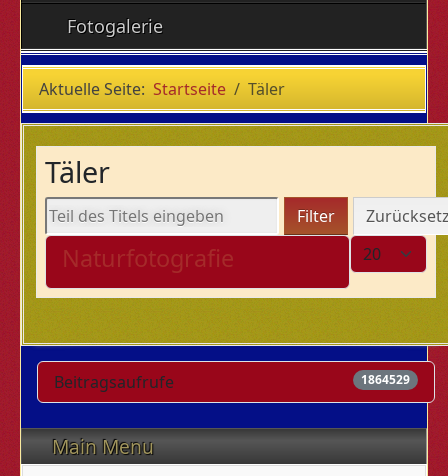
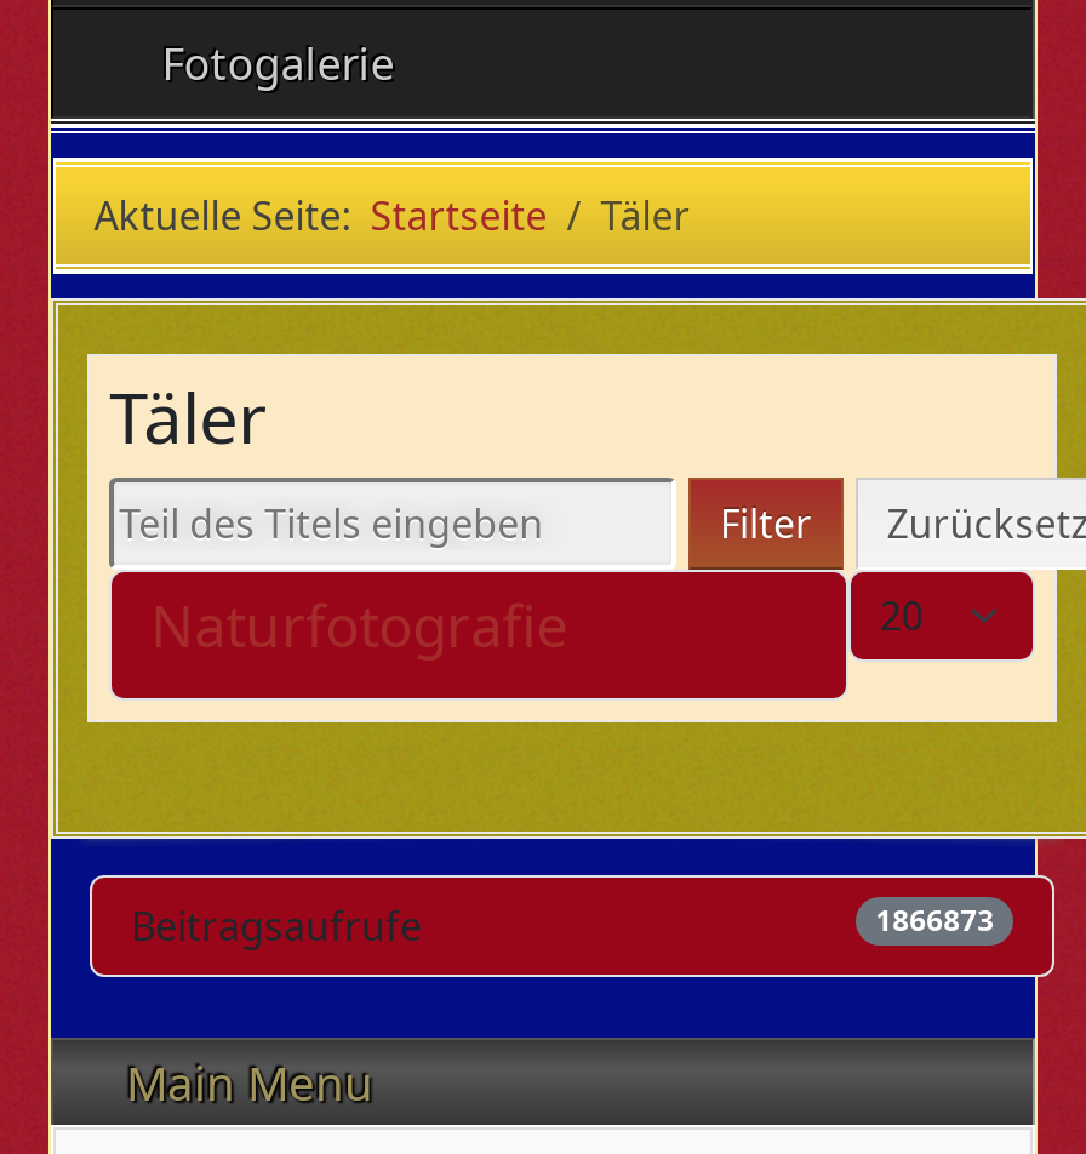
[361,371,410,388] 1864529 -> [876,900,994,941] 1866873

